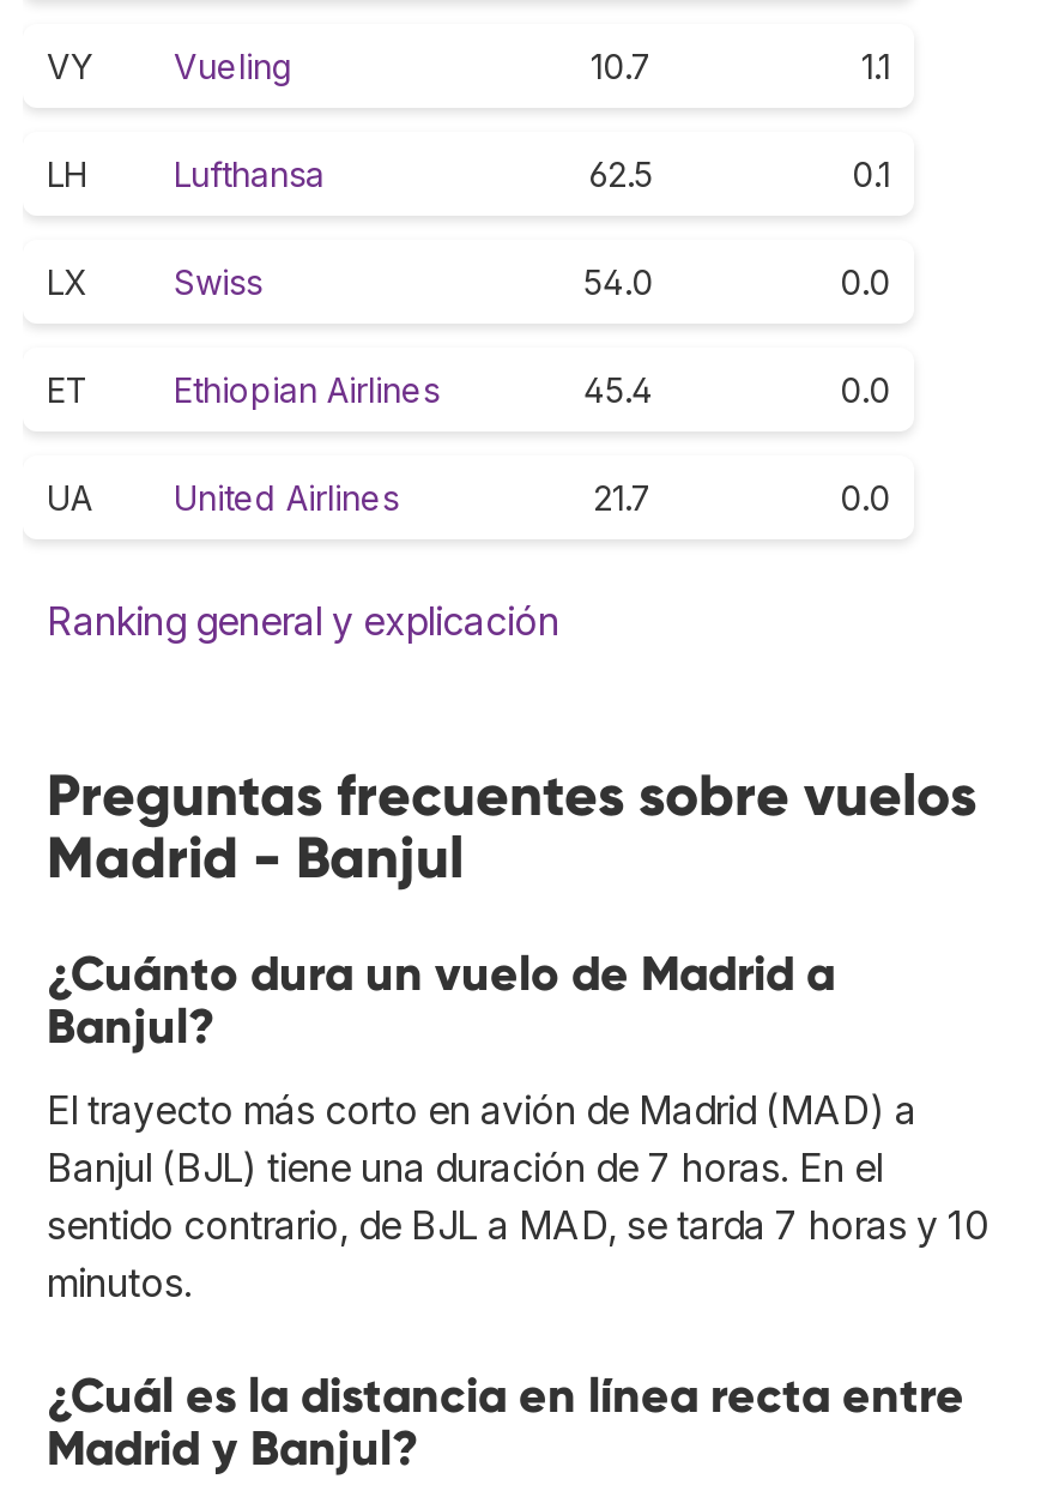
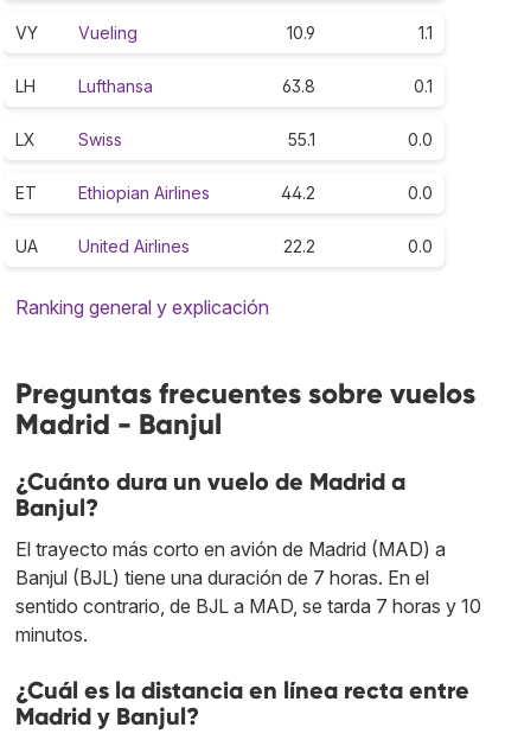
[591,45,653,86] 10.7 -> [287,22,315,42] 10.9
[588,153,653,193] 62.5 -> [282,76,315,96] 63.8
[583,261,653,301] 54.0 -> [288,129,315,149] 55.1
[583,368,653,409] 45.4 -> [281,182,315,202] 44.2
[593,476,653,517] 21.7 -> [283,236,315,256] 22.2

